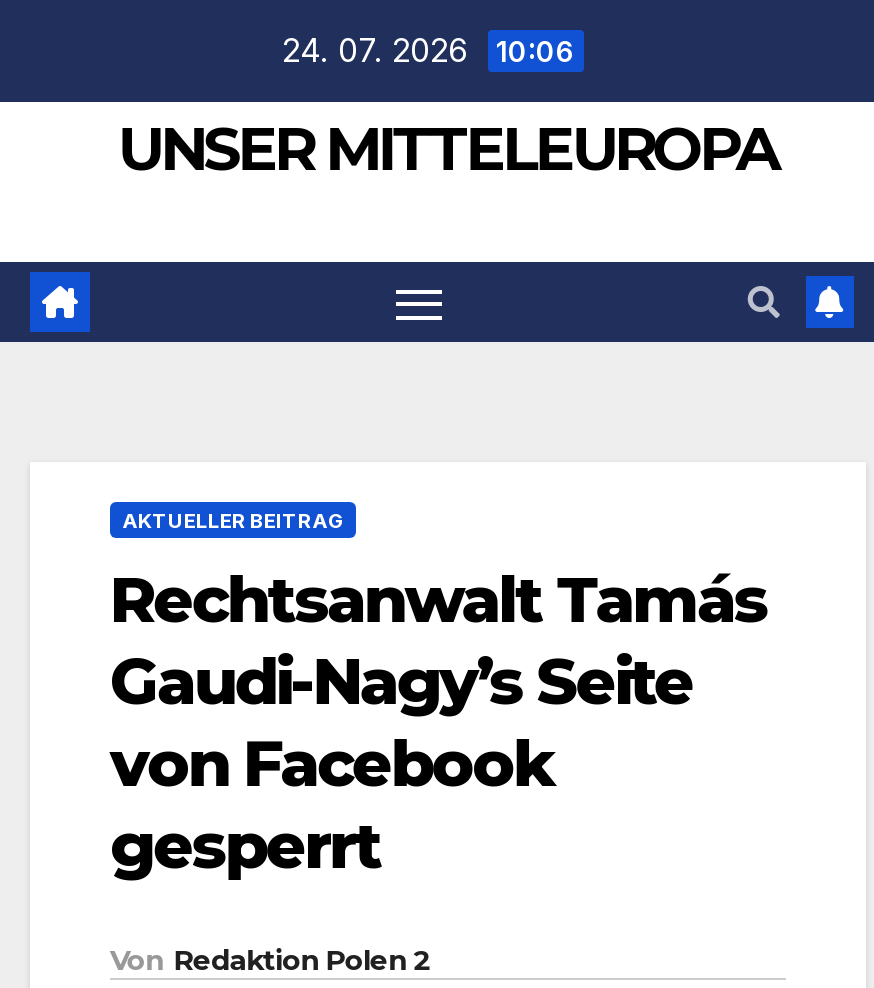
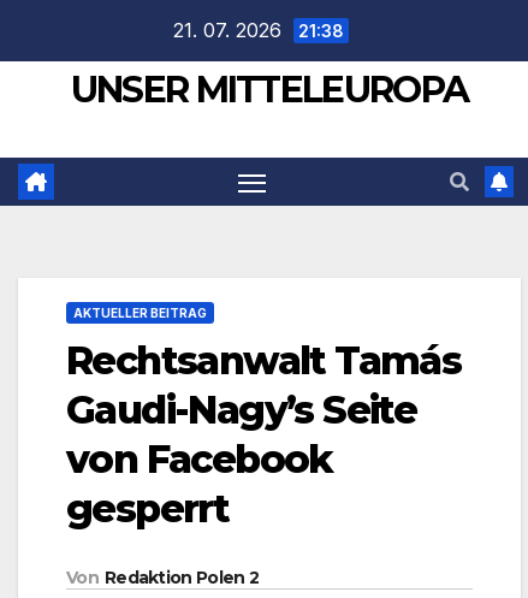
[282,30,576,70] 24. 07. 2026 10:06 -> [173,18,343,42] 21. 07. 2026 21:38

